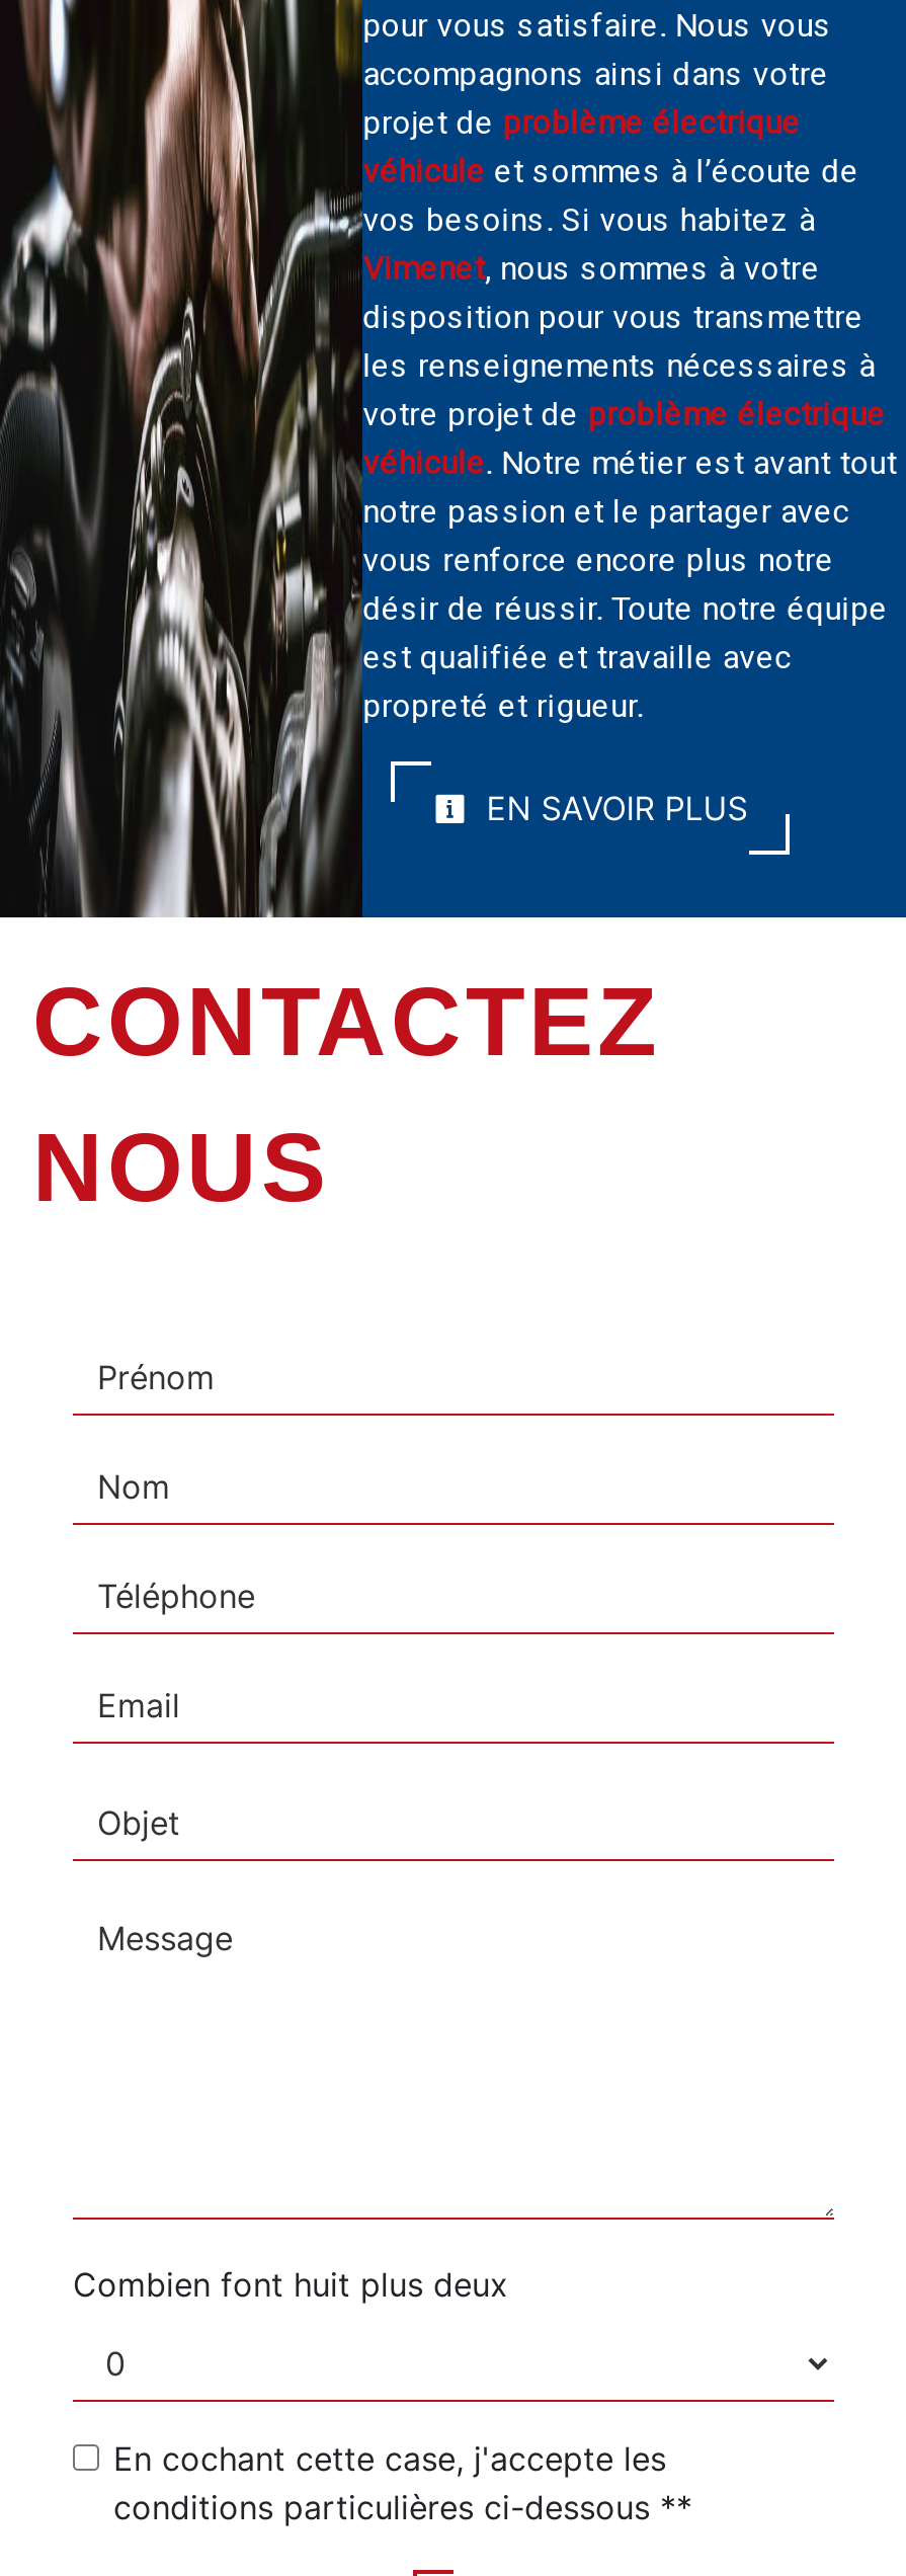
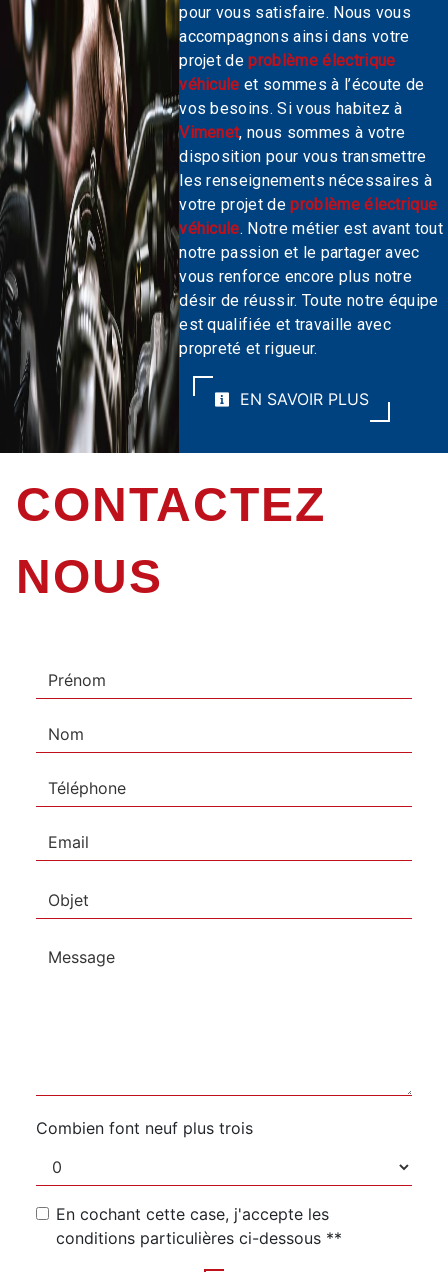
[73,2264,508,2305] Combien font huit plus deux -> [36,1118,253,1138] Combien font neuf plus trois

